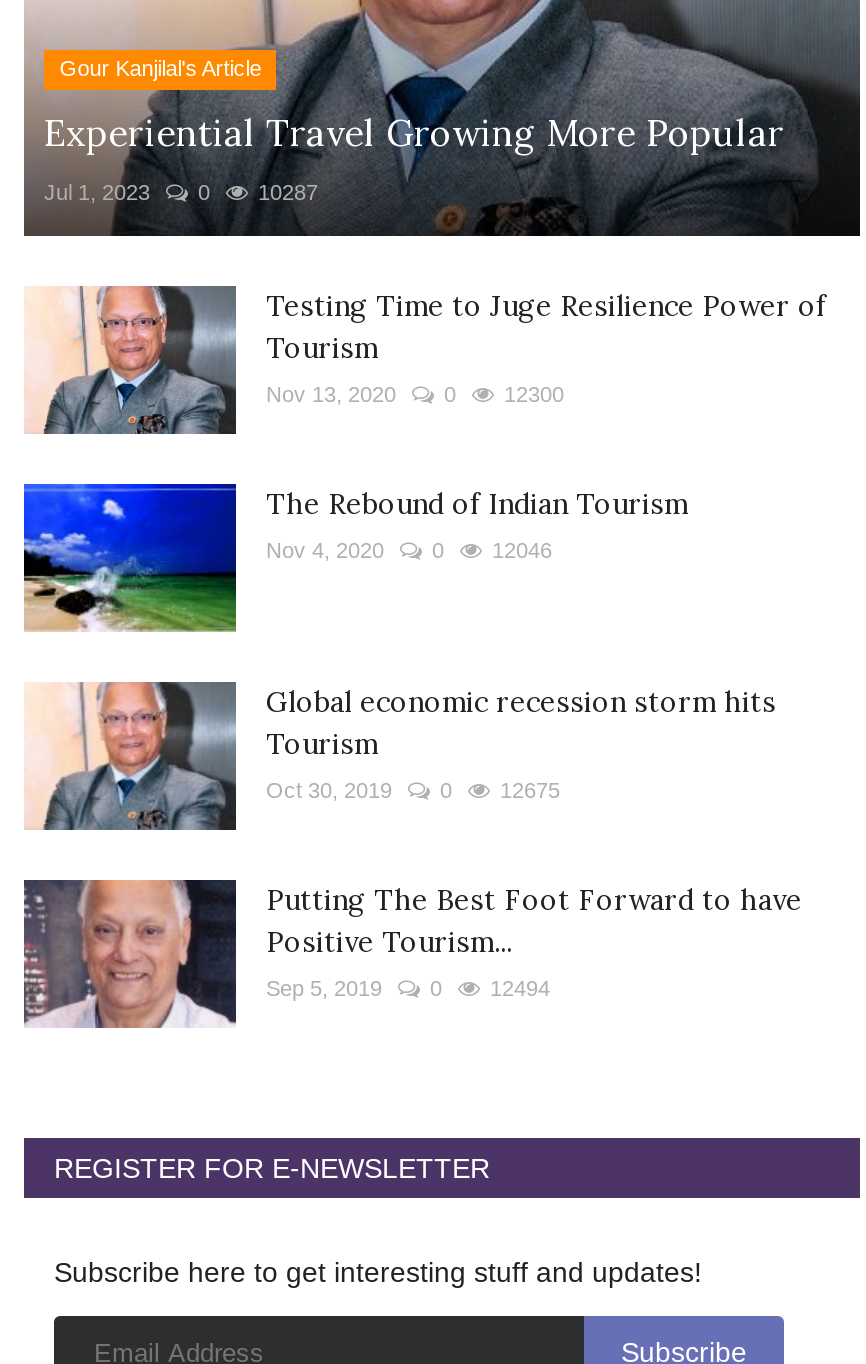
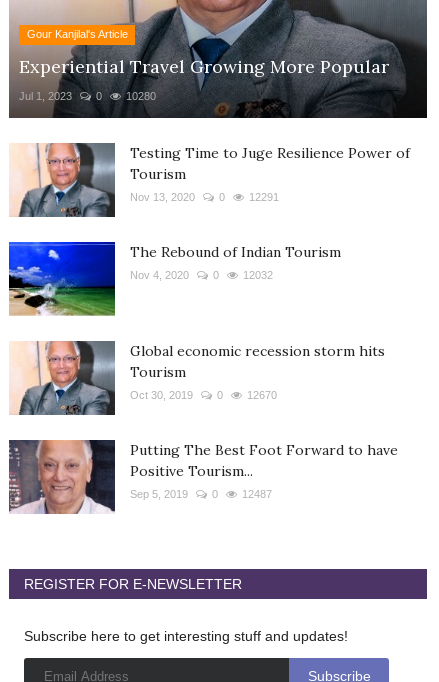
[258,180,318,204] 10287 -> [126,90,156,102] 10280
[266,382,564,406] Nov 13, 2020 0 12300 -> [130,191,279,203] Nov 13, 2020 0 12291
[266,538,552,562] Nov 4, 2020 0 12046 -> [130,269,273,281] Nov 4, 2020 0 12032
[266,778,560,802] Oct 30, 2019 0 12675 -> [130,389,277,401] Oct 30, 2019 0 12670
[266,976,550,1000] Sep 5, 2019 0 12494 -> [130,488,272,500] Sep 5, 2019 0 12487

